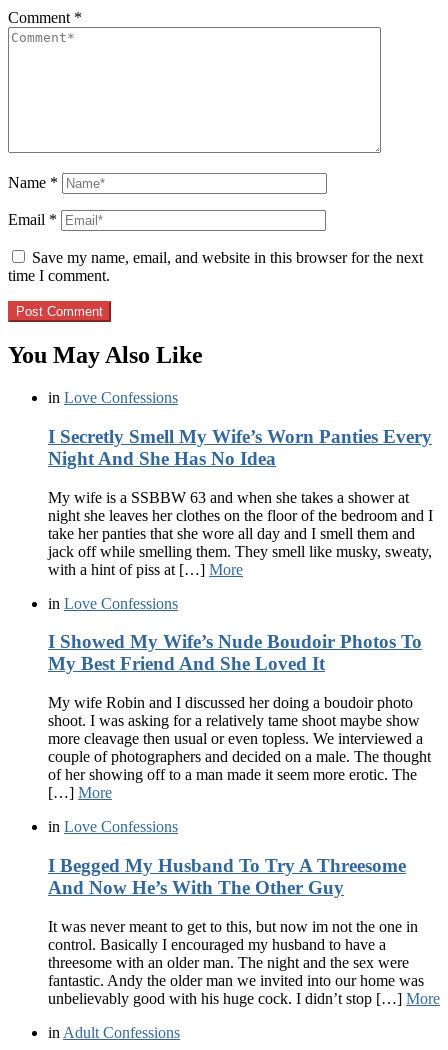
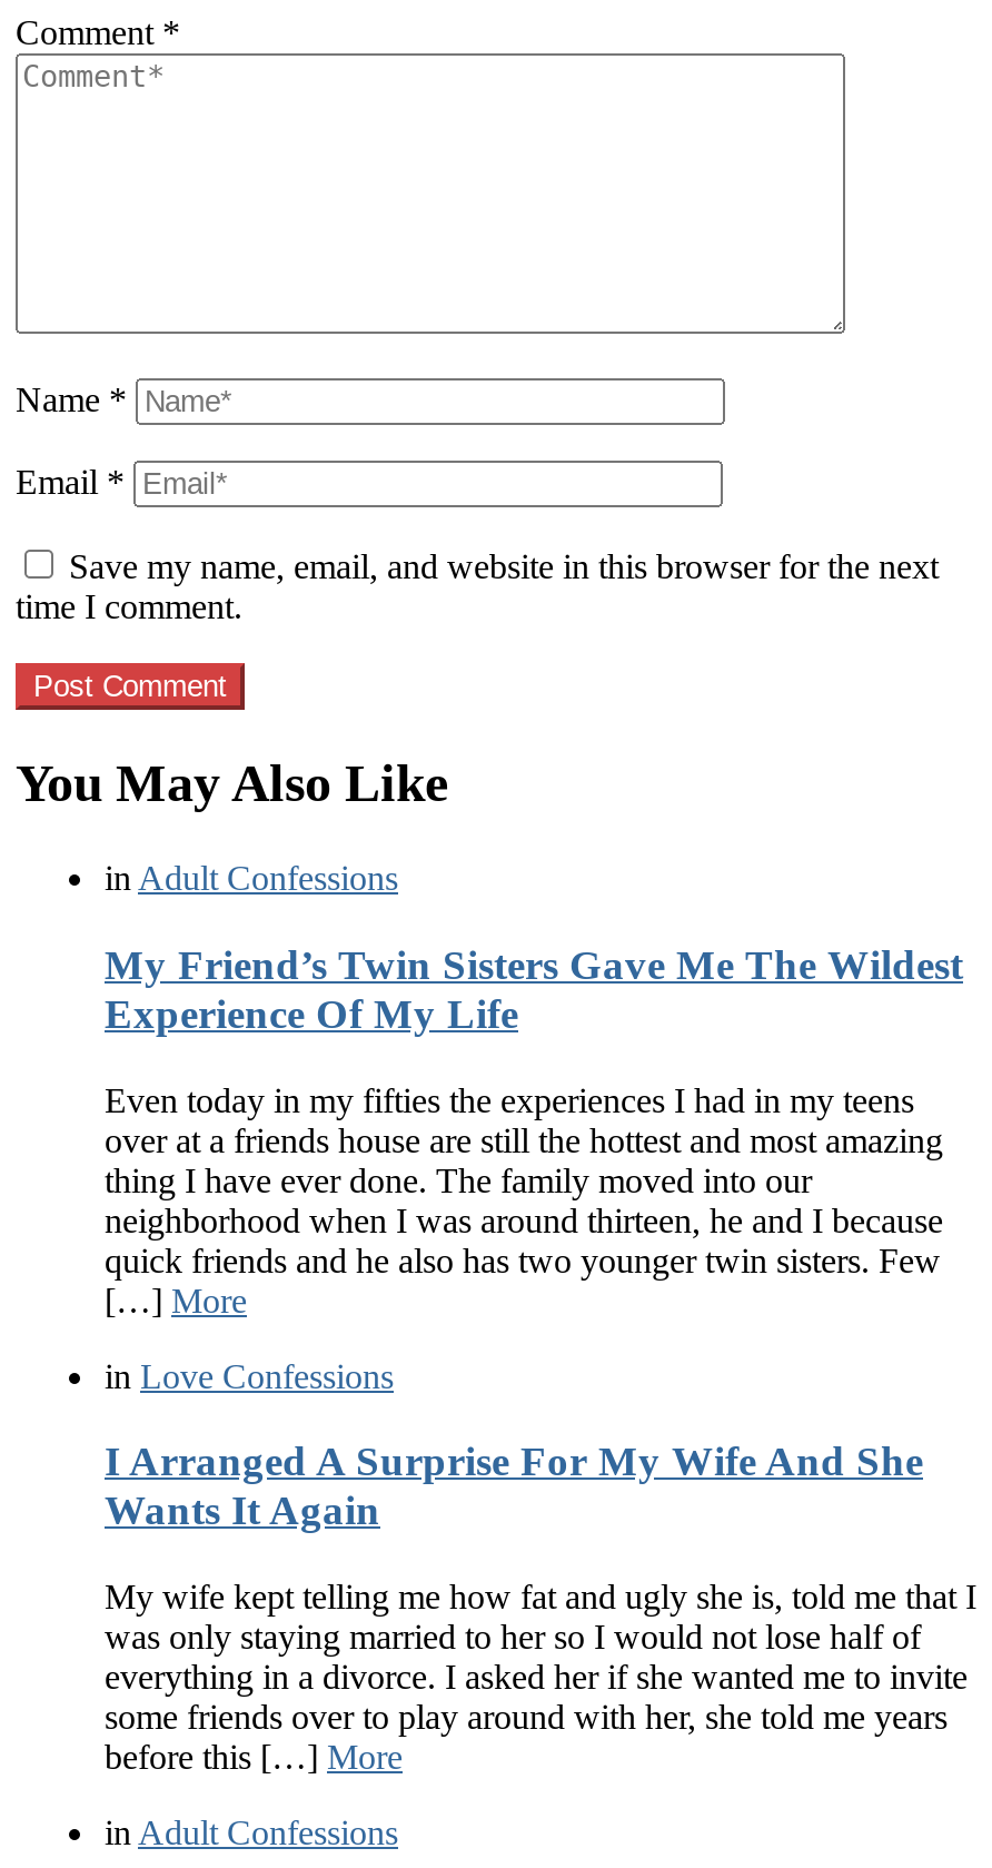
[48,389,433,783] in Love Confessions | I Secretly Smell My Wife’s Worn Panties Every | Night And She Has No Idea | My wife is a SSBBW 63 and when she takes a shower at | night she leaves her clothes on the floor of the bedroom and I | take her panties that she wore all day and I smell them and | jack off while smelling them. They smell like musky, sweaty, | with a hint of piss at […] More | in Love Confessions | I Showed My Wife’s Nude Boudoir Photos To | My Best Friend And She Loved It | My wife Robin and I discussed her doing a boudoir photo | shoot. I was asking for a relatively tame shoot maybe show | more cleavage then usual or even topless. We interviewed a | couple of photographers and decided on a male. The thought | of her showing off to a man made it seem more erotic. The -> [105,859,963,1279] in Adult Confessions | My Friend’s Twin Sisters Gave Me The Wildest | Experience Of My Life | Even today in my fifties the experiences I had in my teens | over at a friends house are still the hottest and most amazing | thing I have ever done. The family moved into our | neighborhood when I was around thirteen, he and I because | quick friends and he also has two younger twin sisters. Few
[48,855,406,898] I Begged My Husband To Try A Threesome | And Now He’s With The Other Guy -> [105,1438,923,1534] I Arranged A Surprise For My Wife And She | Wants It Again
[48,918,440,1007] It was never meant to get to this, but now im not the one in | control. Basically I encouraged my husband to have a | threesome with an older man. The night and the sex were | fantastic. Andy the older man we invited into our home was | unbelievably good with his huge cock. I didn’t stop […] More -> [105,1578,976,1776] My wife kept telling me how fat and ugly she is, told me that I | was only staying married to her so I would not lose half of | everything in a divorce. I asked her if she wanted me to invite | some friends over to play around with her, she told me years | before this […] More

